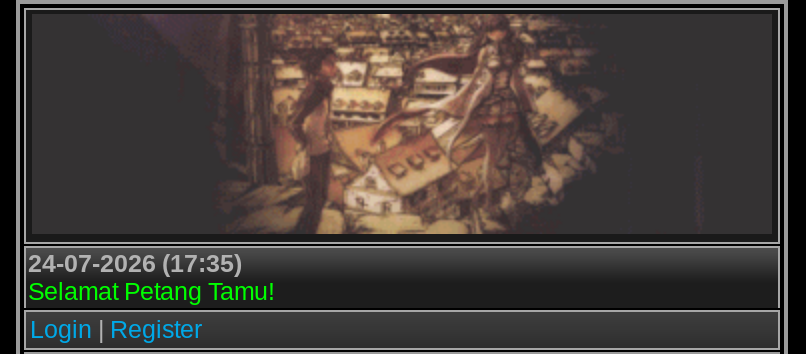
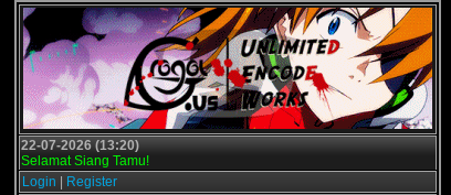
[28,12,772,278] [image] | 24-07-2026 (17:35) -> [21,7,433,153] [image] | 22-07-2026 (13:20)
[28,278,274,306] Selamat Petang Tamu! -> [21,153,149,169] Selamat Siang Tamu!

